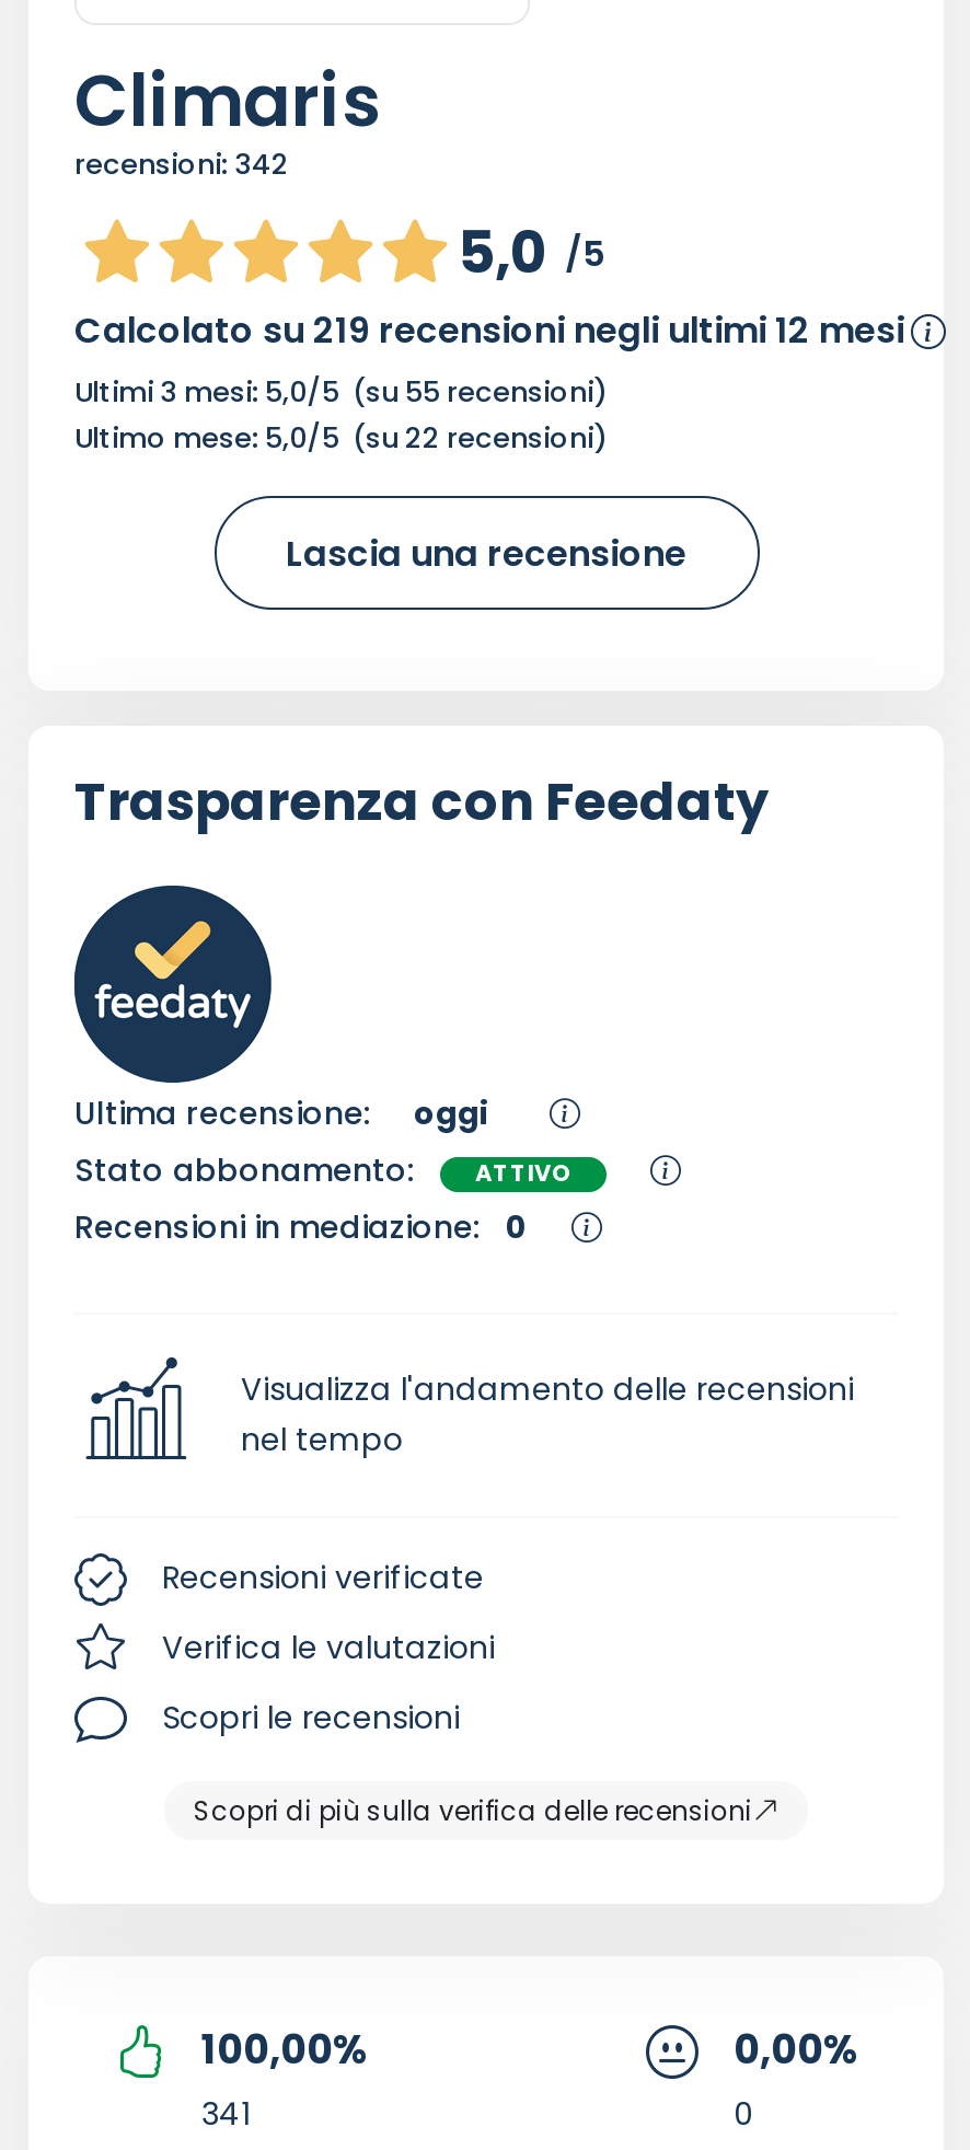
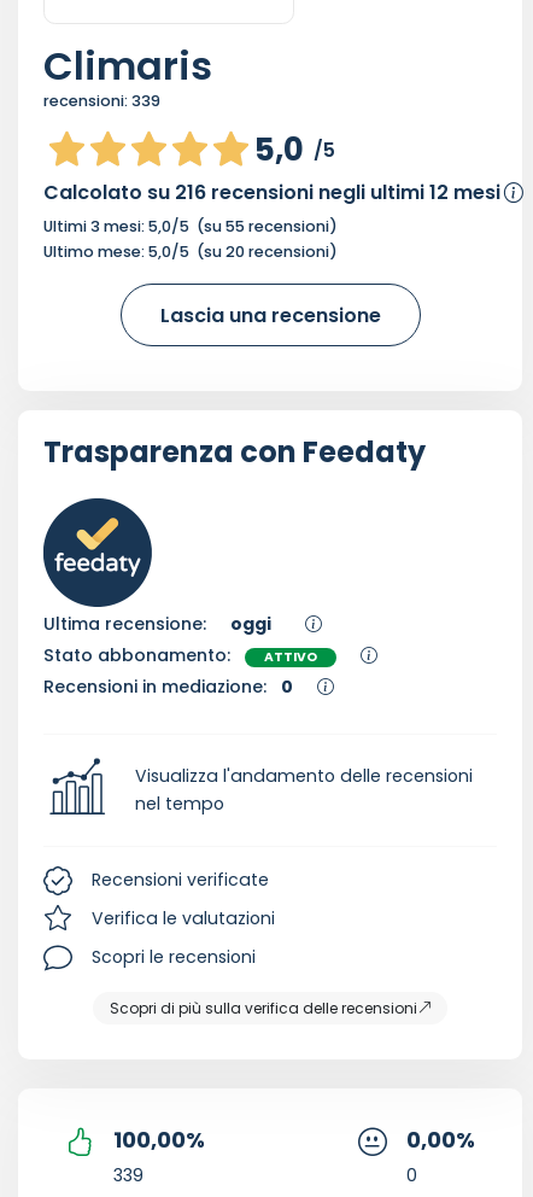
[74,146,289,183] recensioni: 342 -> [43,91,160,111] recensioni: 339
[74,306,904,356] Calcolato su 219 recensioni negli ultimi 12 mesi -> [43,179,500,207] Calcolato su 216 recensioni negli ultimi 12 mesi
[74,420,609,457] Ultimo mese: 5,0/5 (su 22 recensioni) -> [43,242,338,262] Ultimo mese: 5,0/5 (su 20 recensioni)
[201,2092,250,2135] 341 -> [113,1163,143,1187] 339

